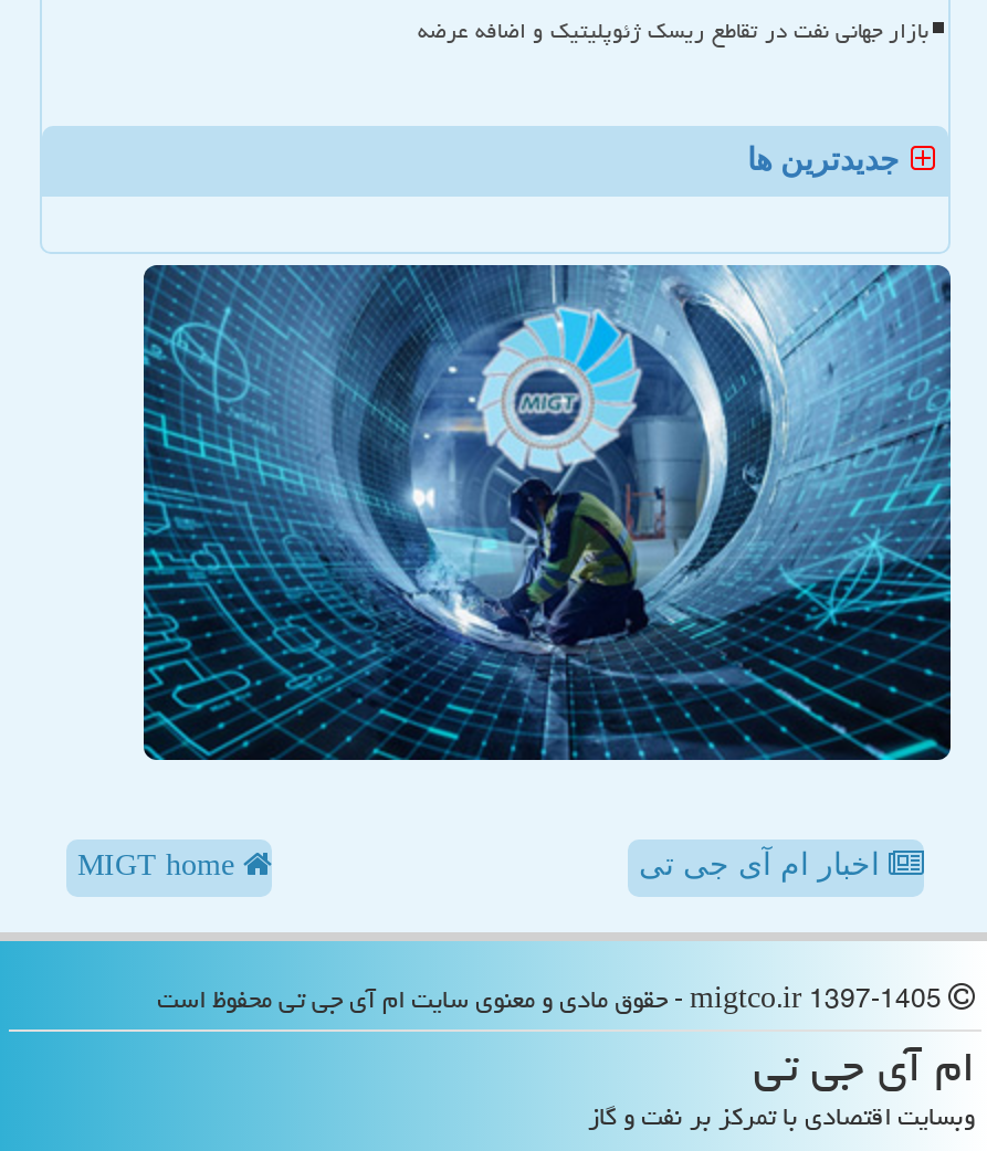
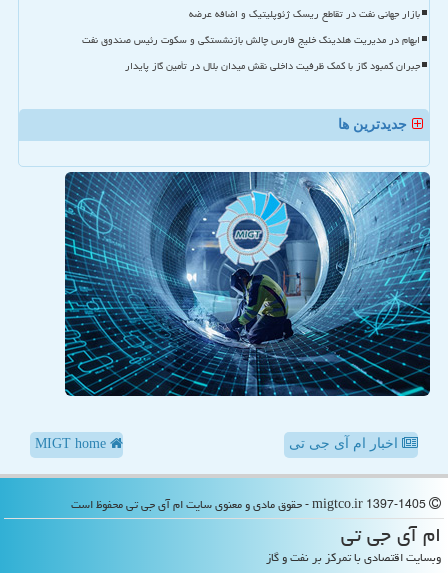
none -> [82,30,420,76] ابهام در مدیریت هلدینگ خلیج فارس چالش بازنشستگی و سکوت رئیس صندوق نفت | جبران کمبود گاز با کمک ظرفیت داخلی نقش میدان بلال در تأمین گاز پایدار

